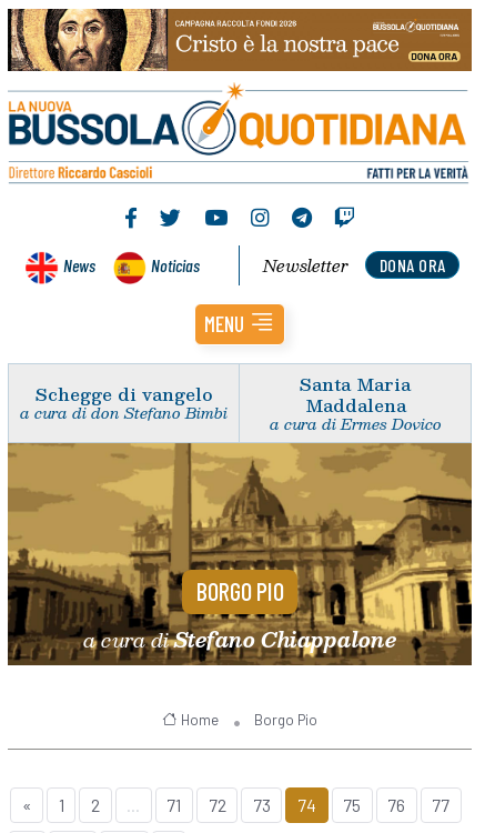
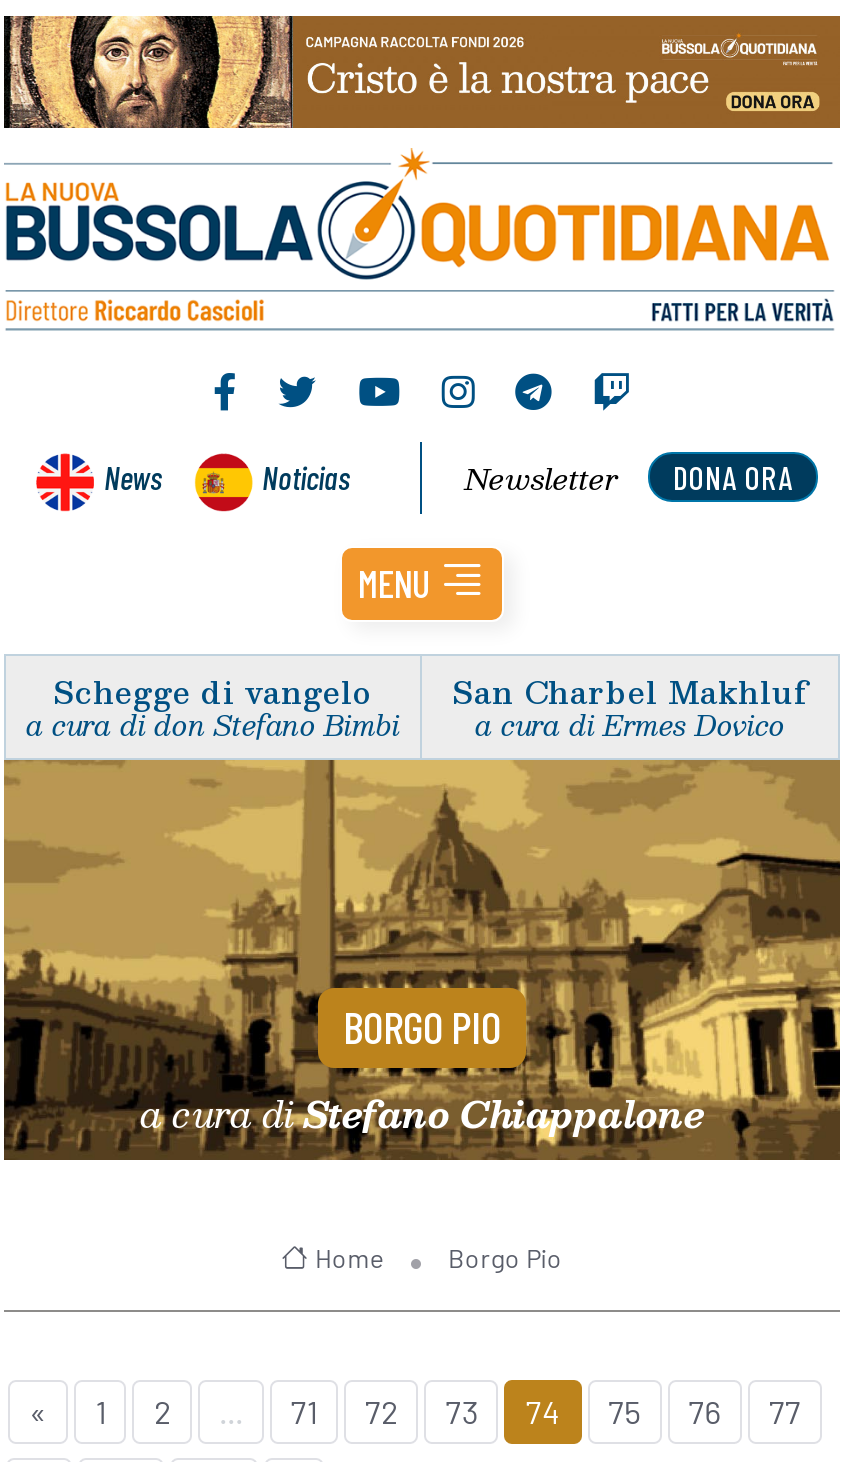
[300,369,411,418] Santa Maria | Maddalena -> [452,665,808,715] San Charbel Makhluf

